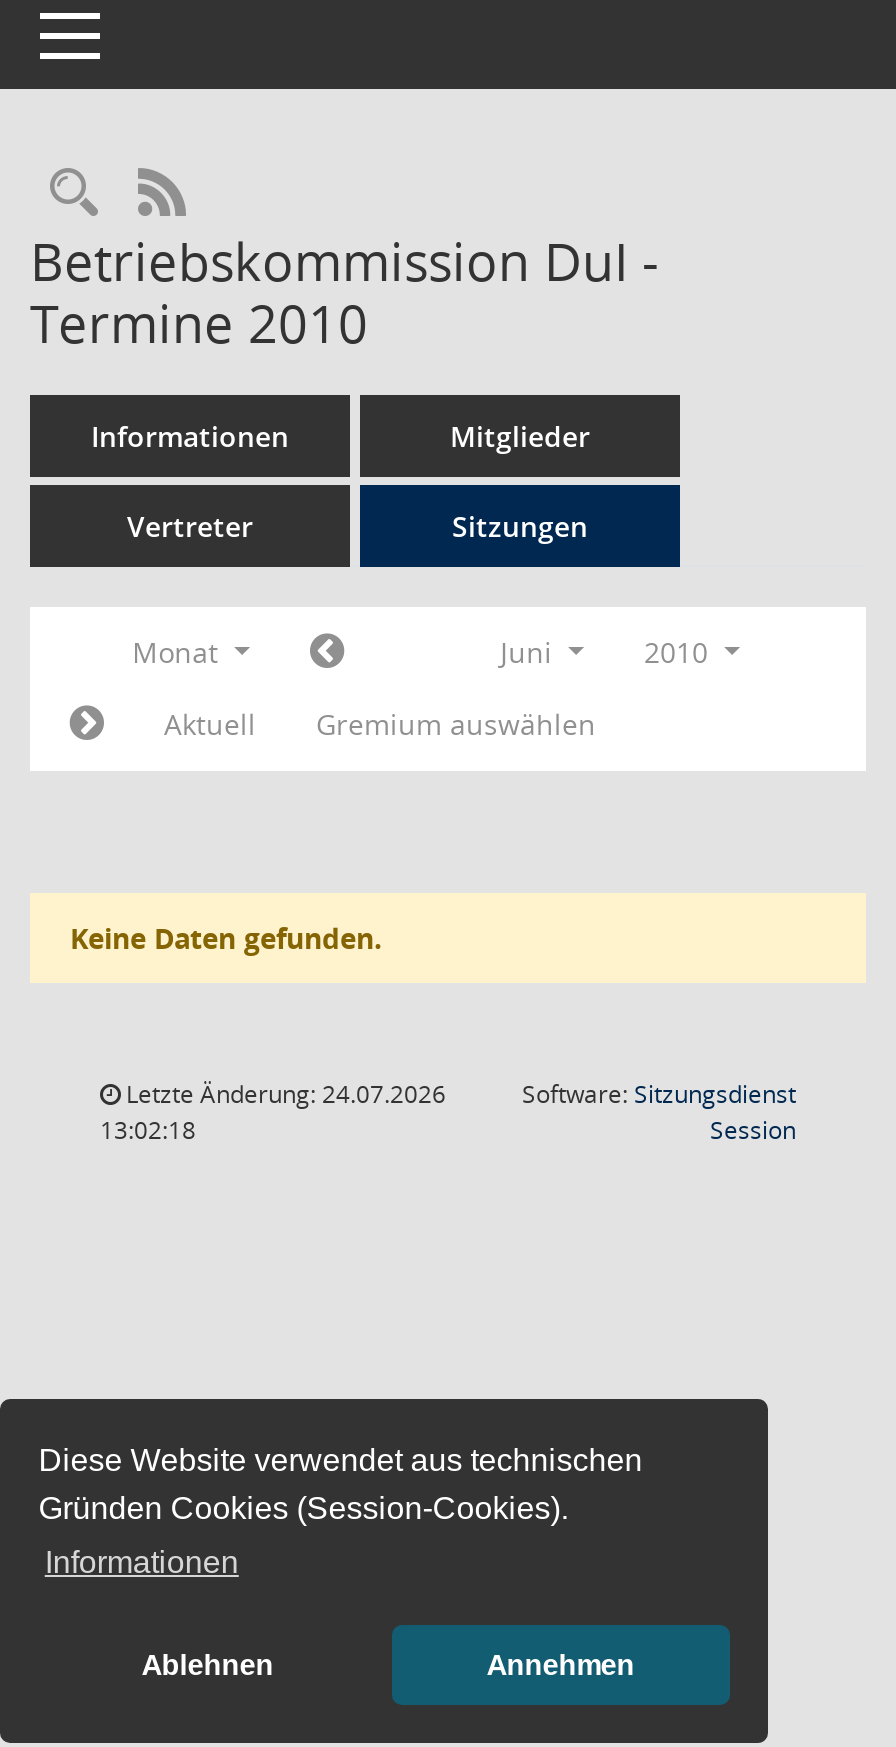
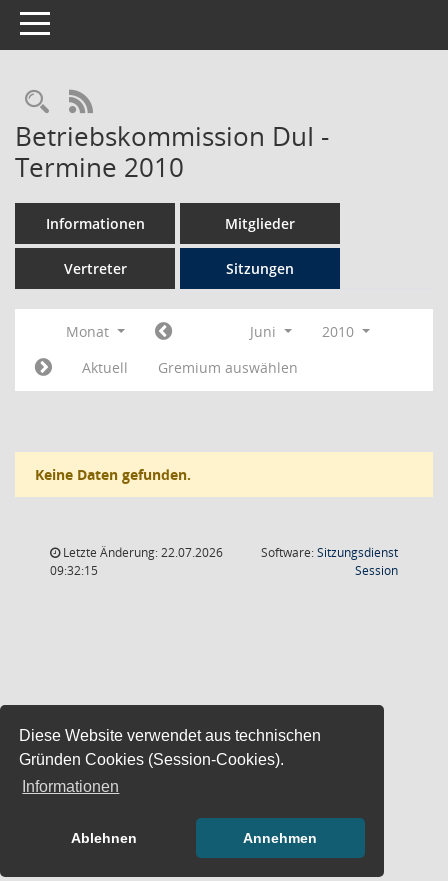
[120,1077,446,1111] Letzte Änderung: 24.07.2026 -> [60,544,223,561] Letzte Änderung: 22.07.2026
[100,1113,196,1147] 13:02:18 -> [50,562,98,579] 09:32:15

